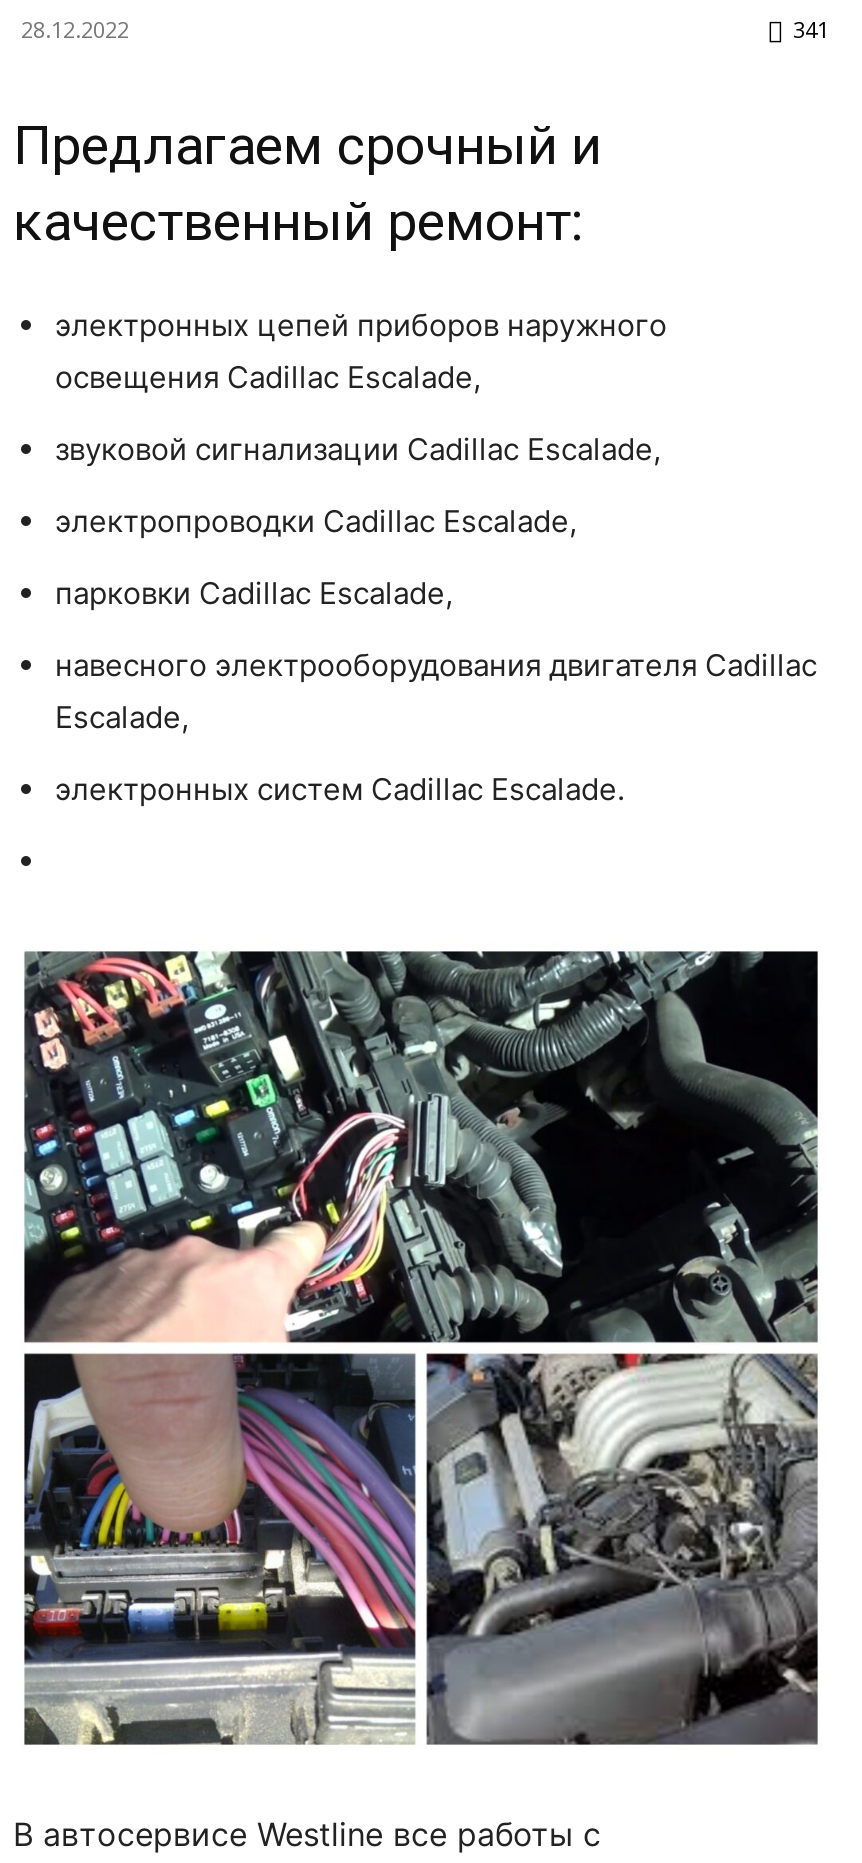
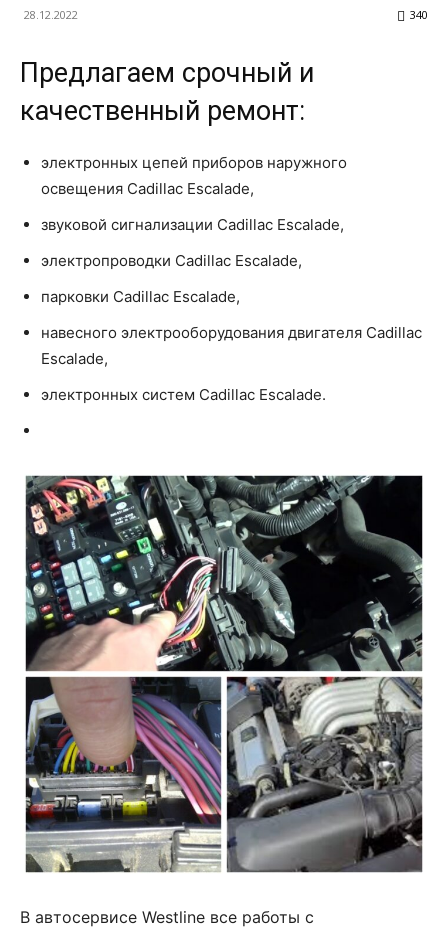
[793,14,829,44] 341 -> [410,7,428,22] 340

